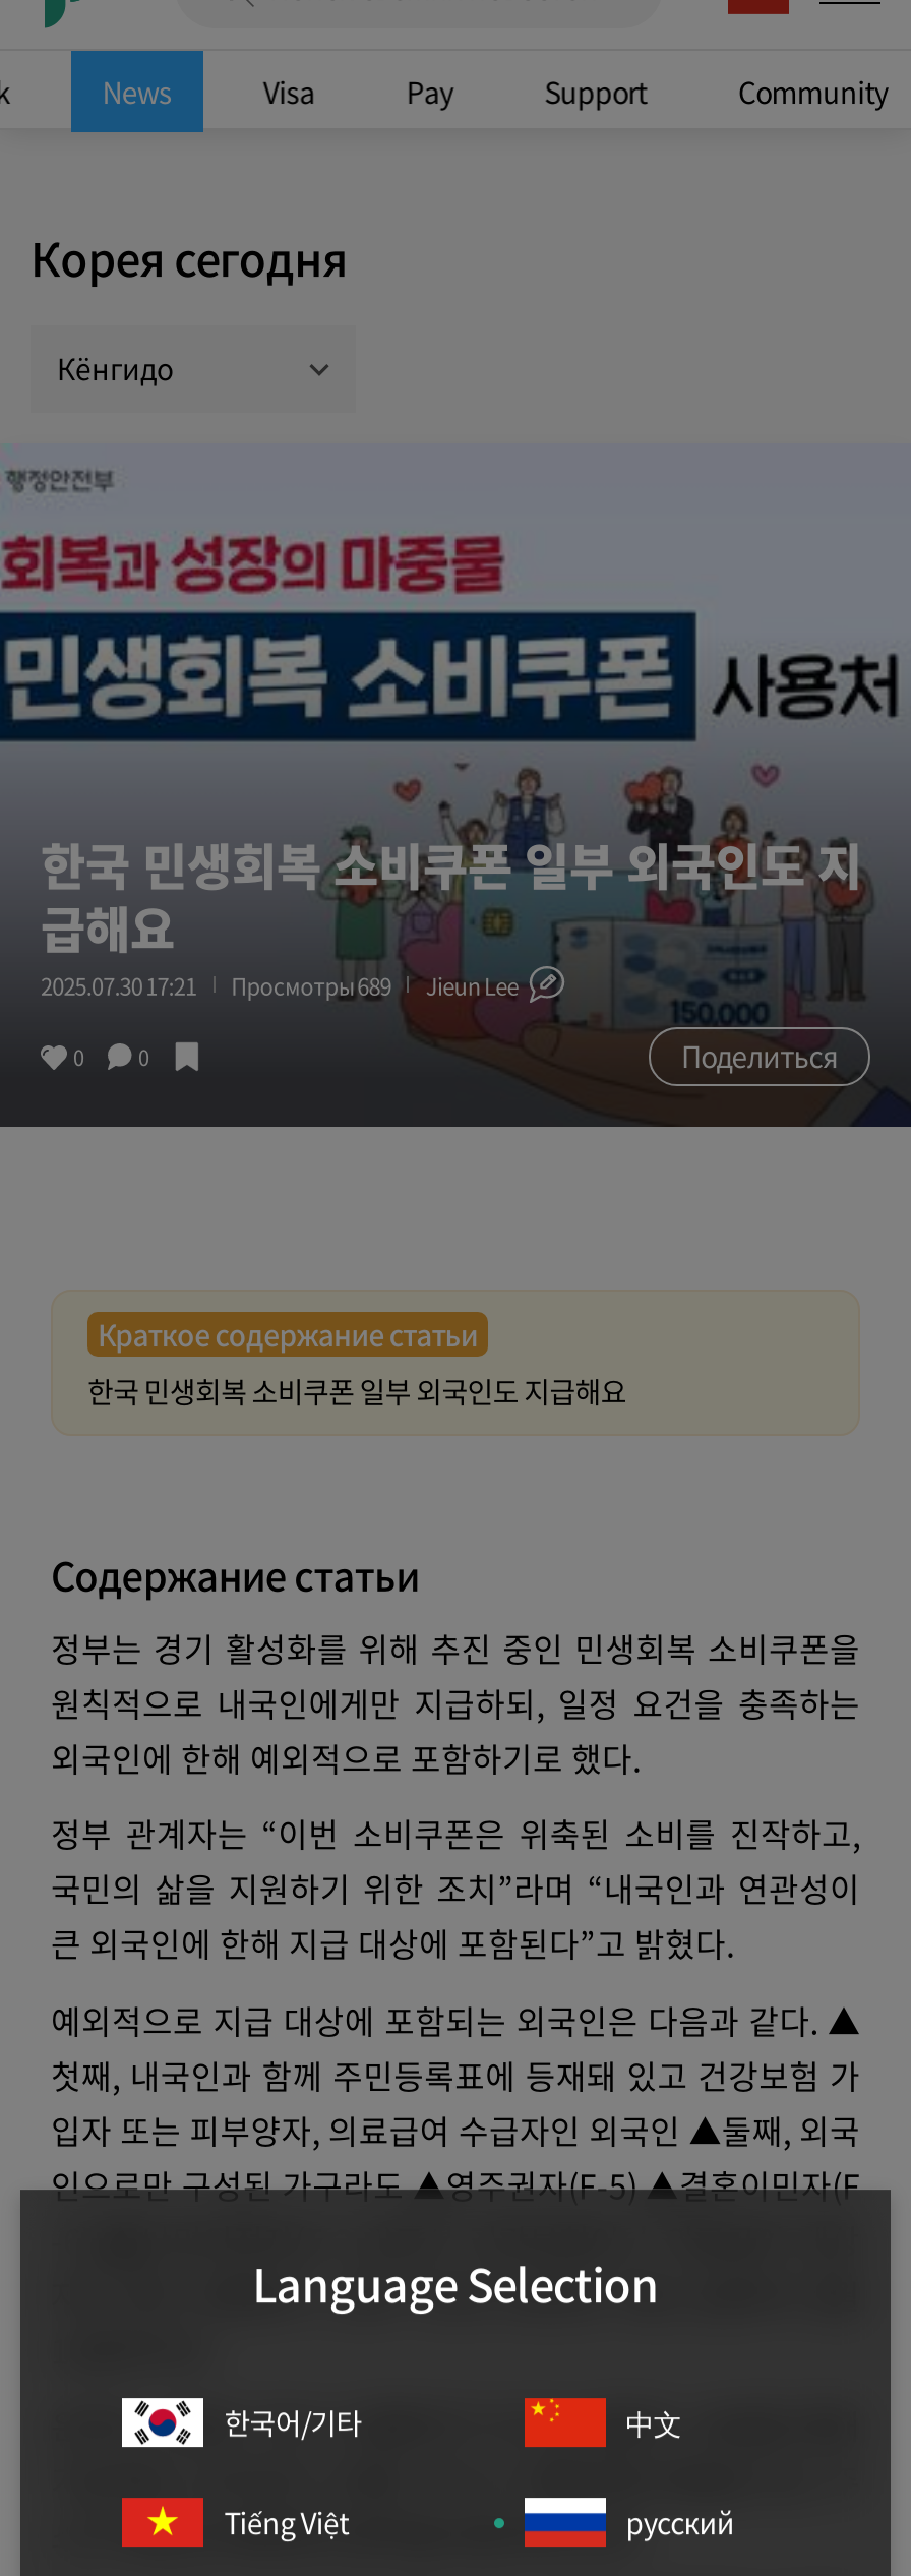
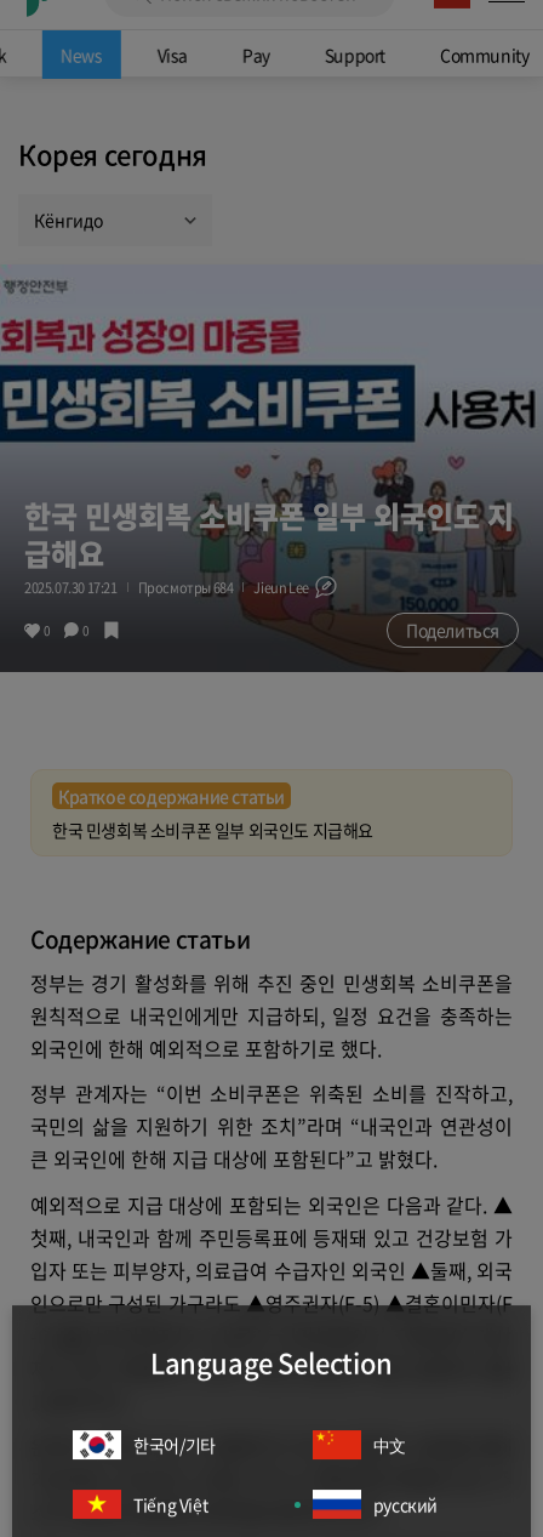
[41,967,518,1002] 2025.07.30 17:21 Просмотры 689 Jieun Lee -> [24,577,309,597] 2025.07.30 17:21 Просмотры 684 Jieun Lee

